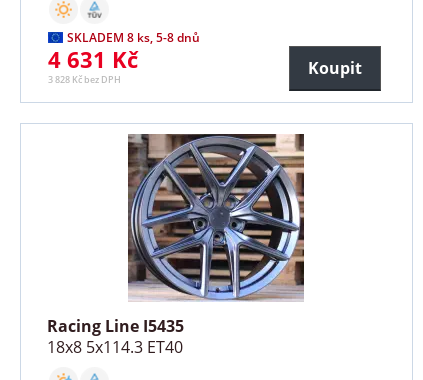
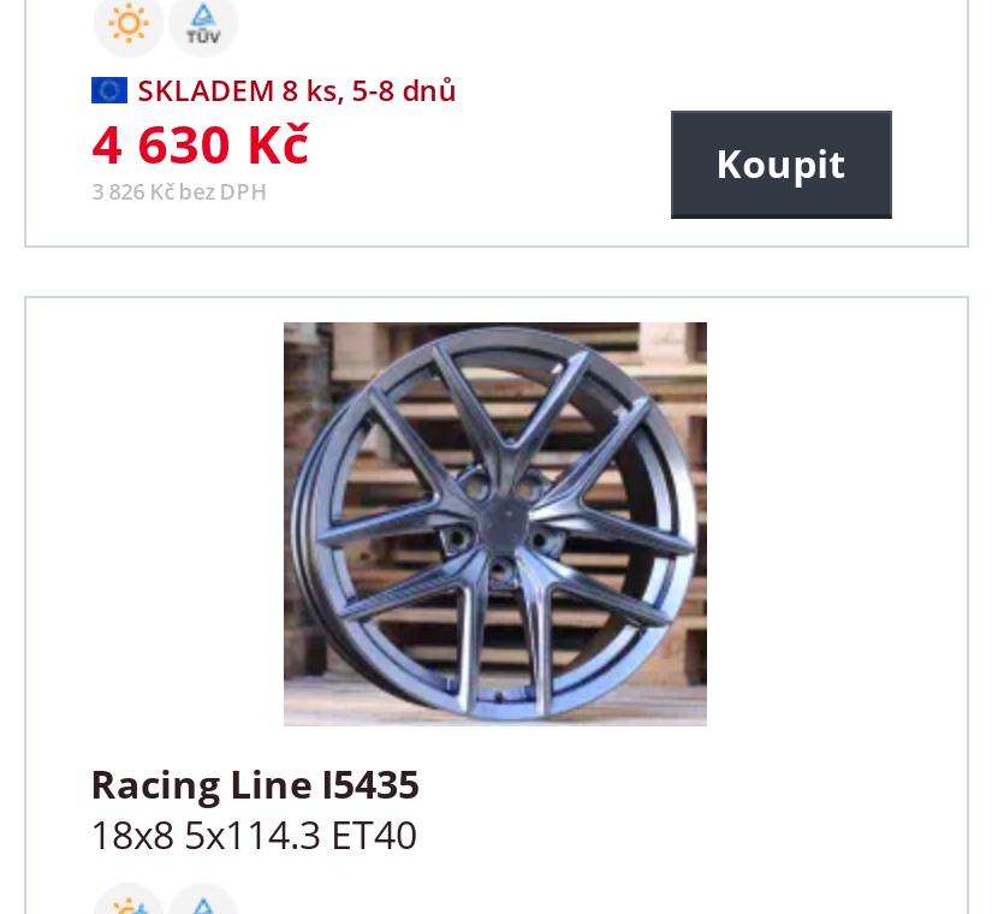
[48,43,138,73] 4 631 Kč -> [92,105,308,177] 4 630 Kč
[48,72,121,85] 3 828 Kč bez DPH -> [92,174,267,206] 3 826 Kč bez DPH

